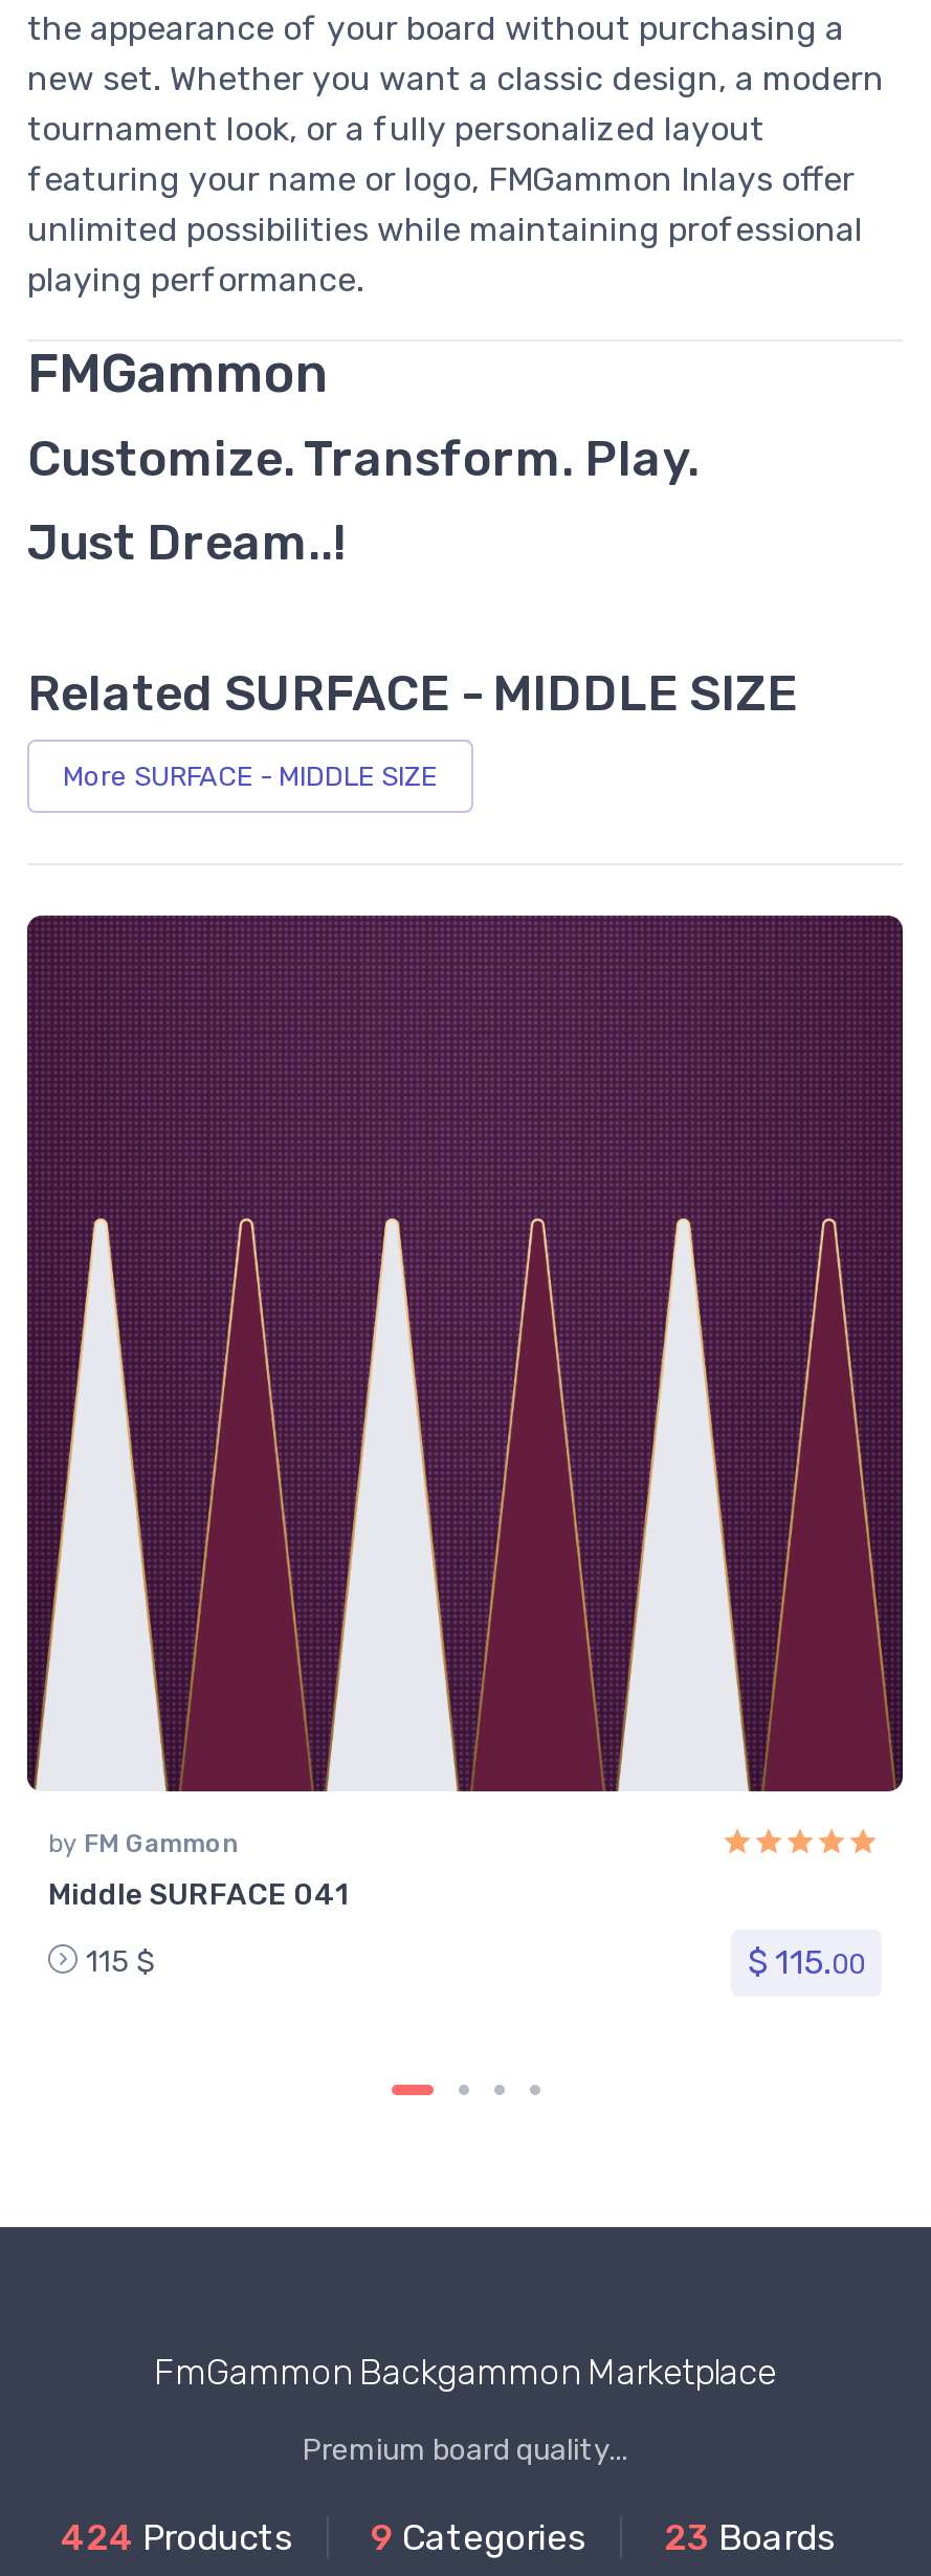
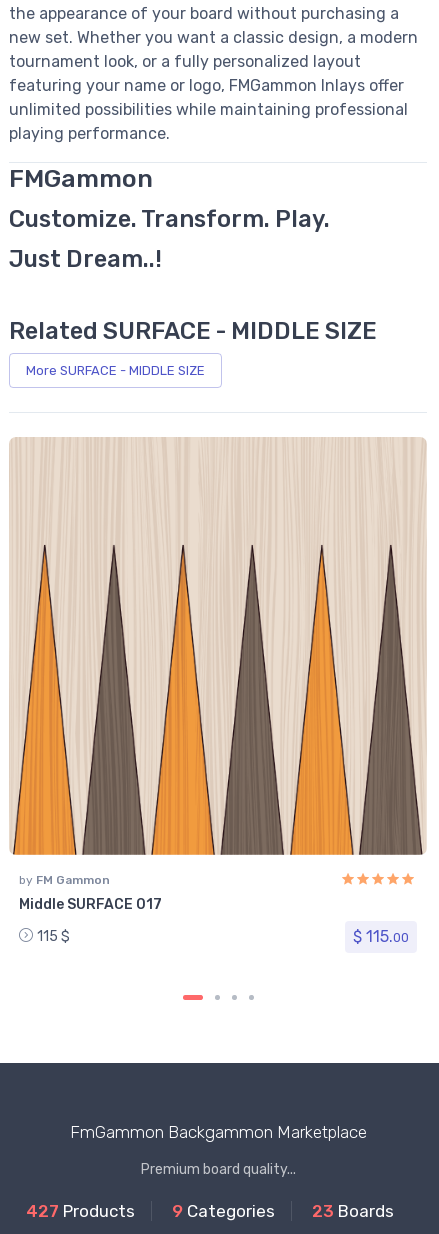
[25,913,905,1912] [image] | Middle SURFACE 041 -> [9,437,427,913] [image] | Middle SURFACE 017
[61,2516,836,2558] 424 Products 9 Categories 23 Boards -> [26,1201,394,1221] 427 Products 9 Categories 23 Boards

